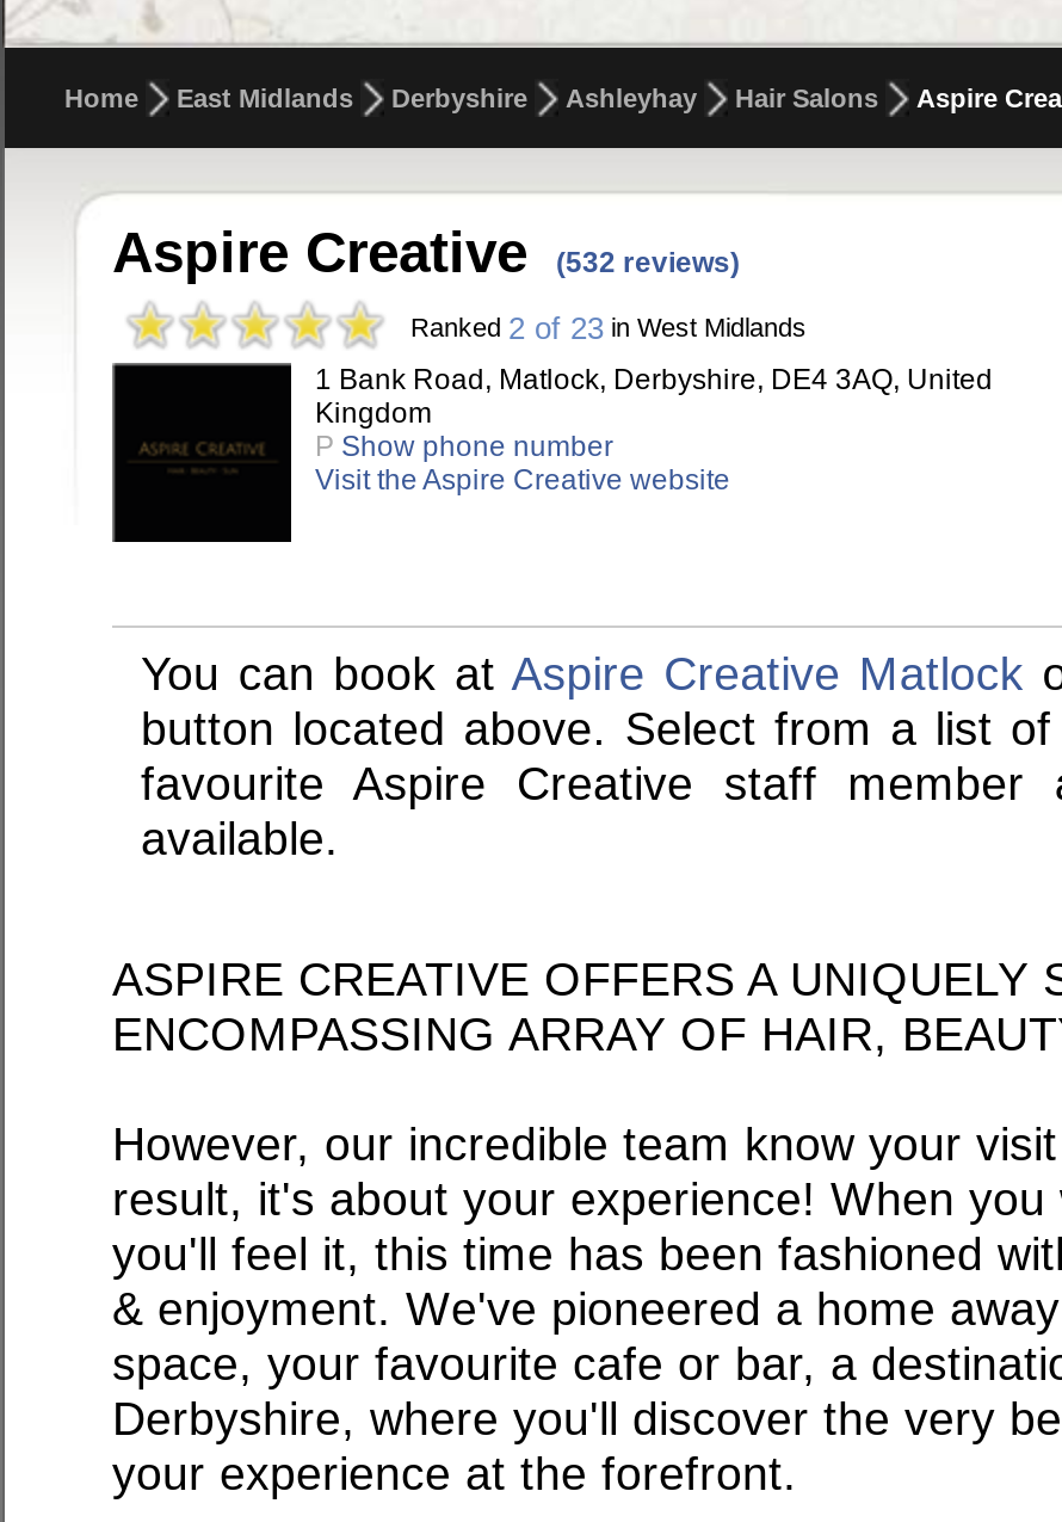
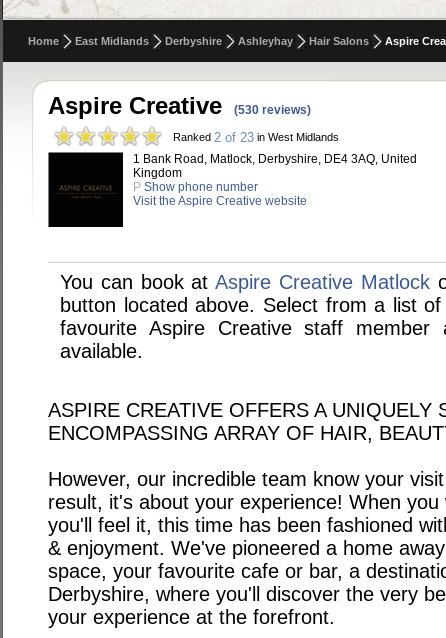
[112,220,740,284] Aspire Creative (532 reviews) -> [48,92,311,119] Aspire Creative (530 reviews)

